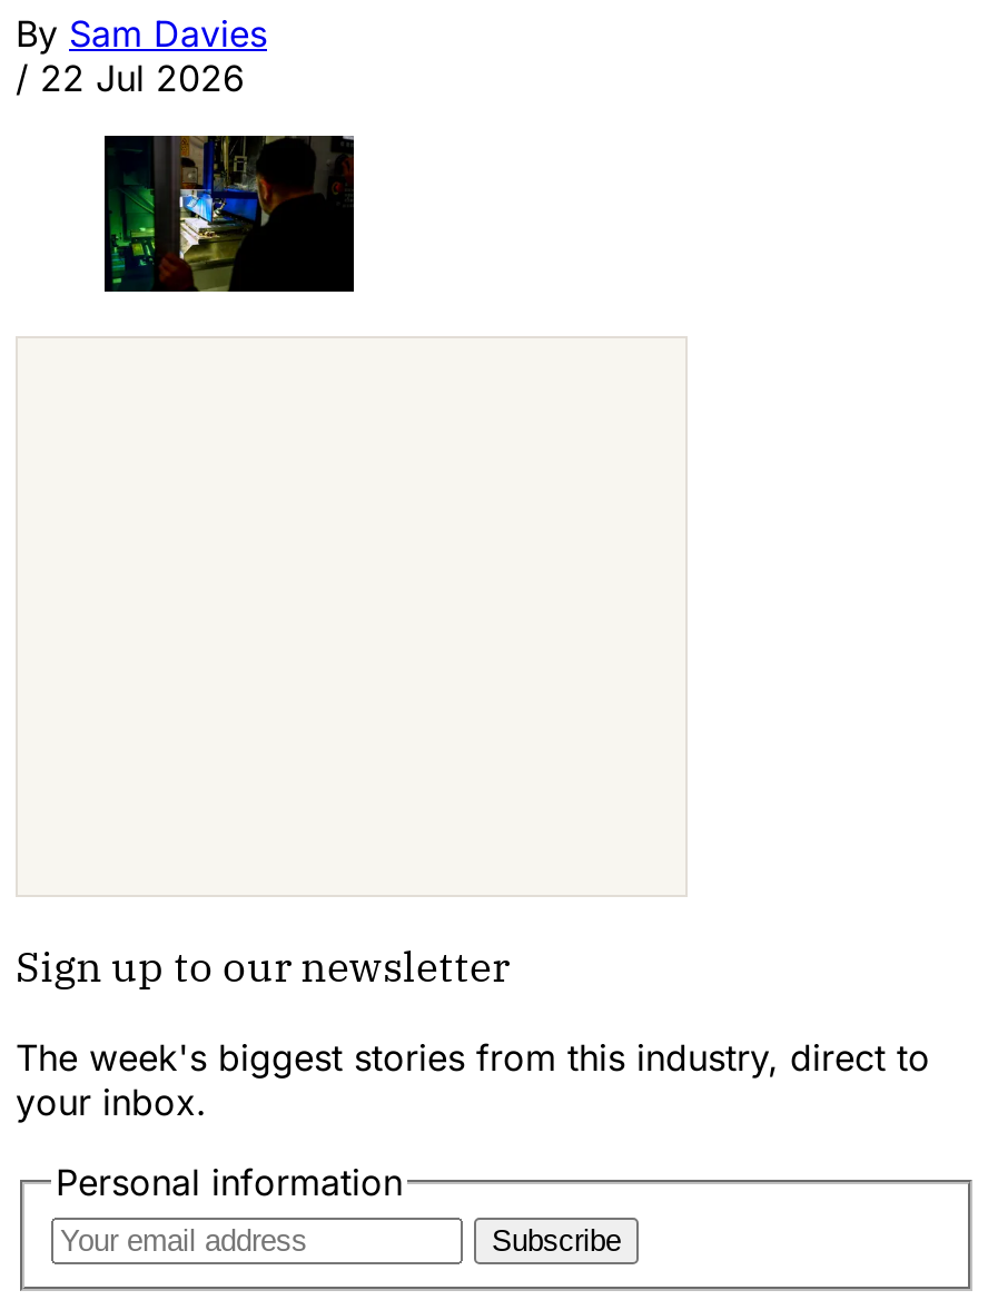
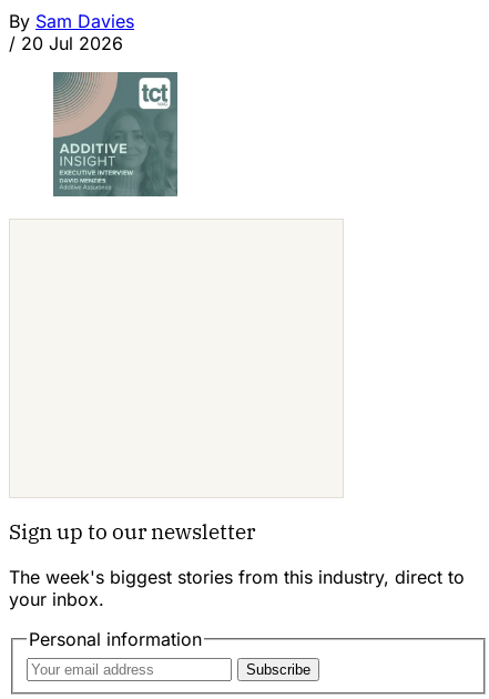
[16,56,245,101] / 22 Jul 2026 -> [9,32,123,54] / 20 Jul 2026
[102,135,356,293] [image] -> [52,72,179,197] [image]

